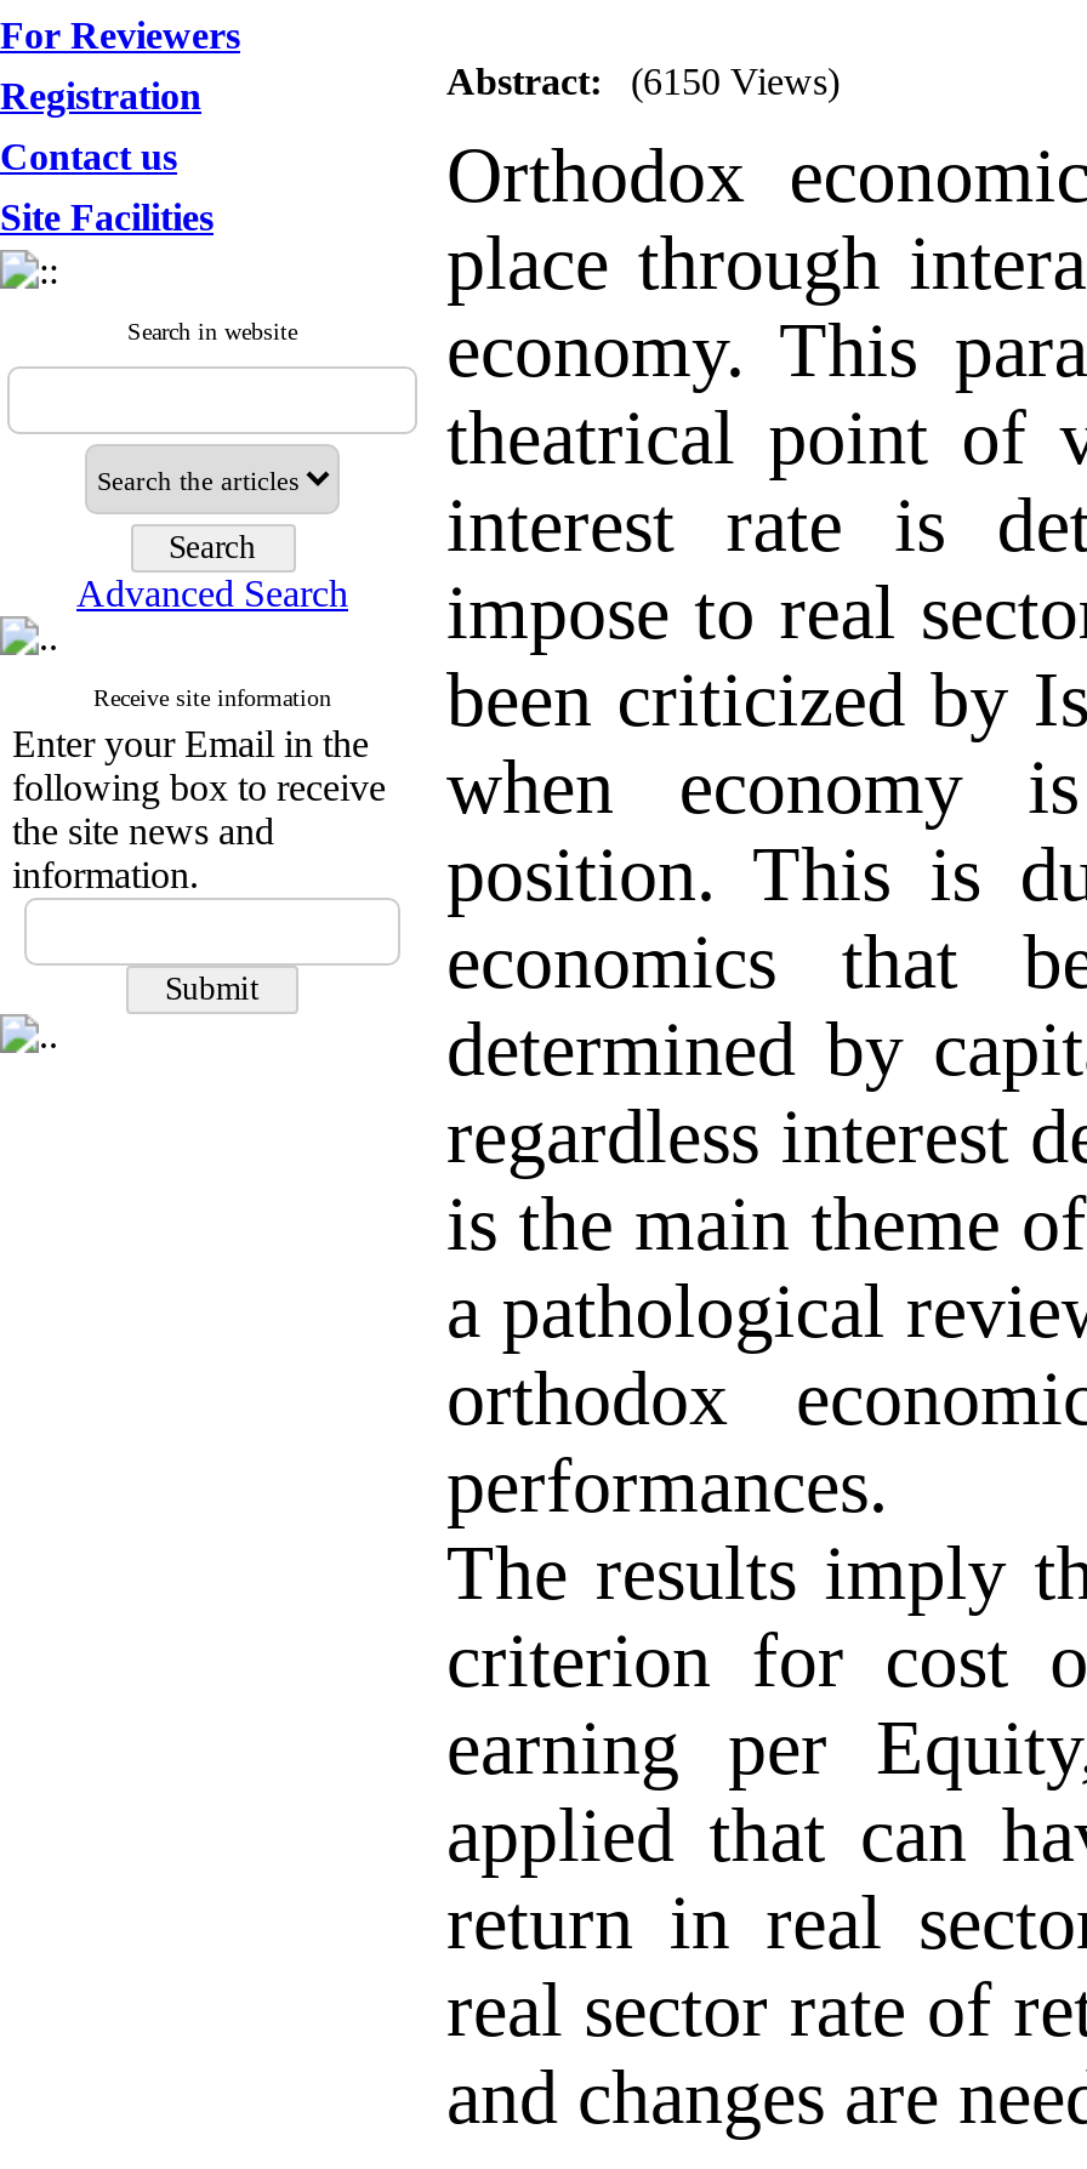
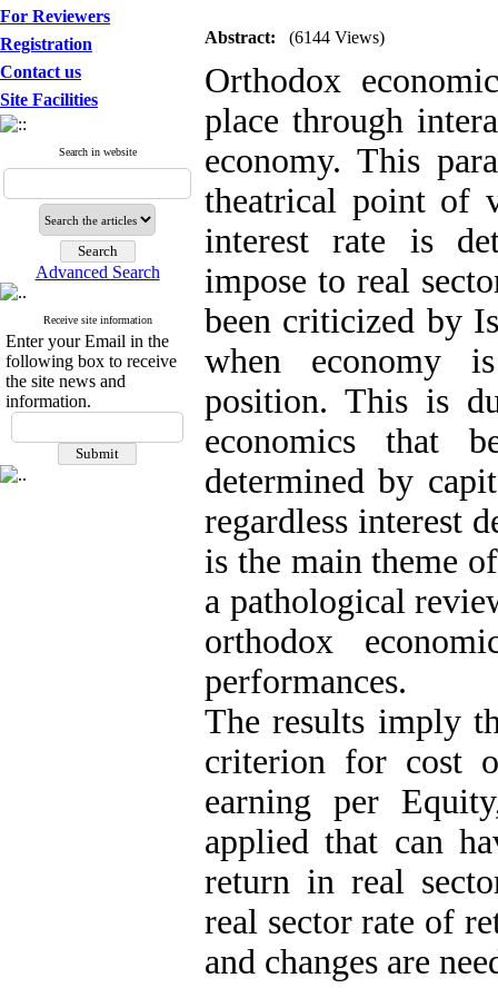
[446,61,840,102] Abstract: (6150 Views) -> [205,28,385,47] Abstract: (6144 Views)

